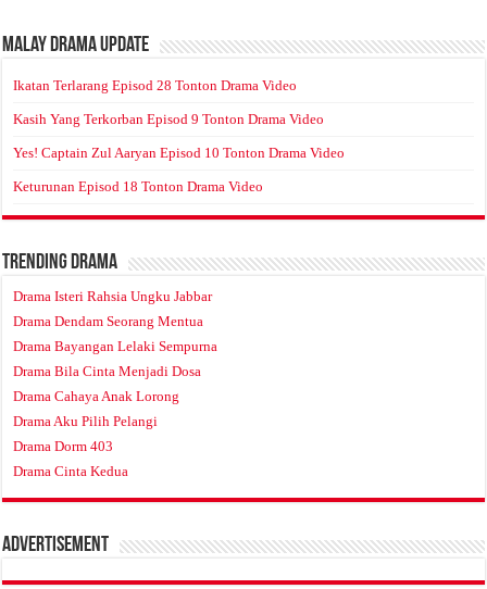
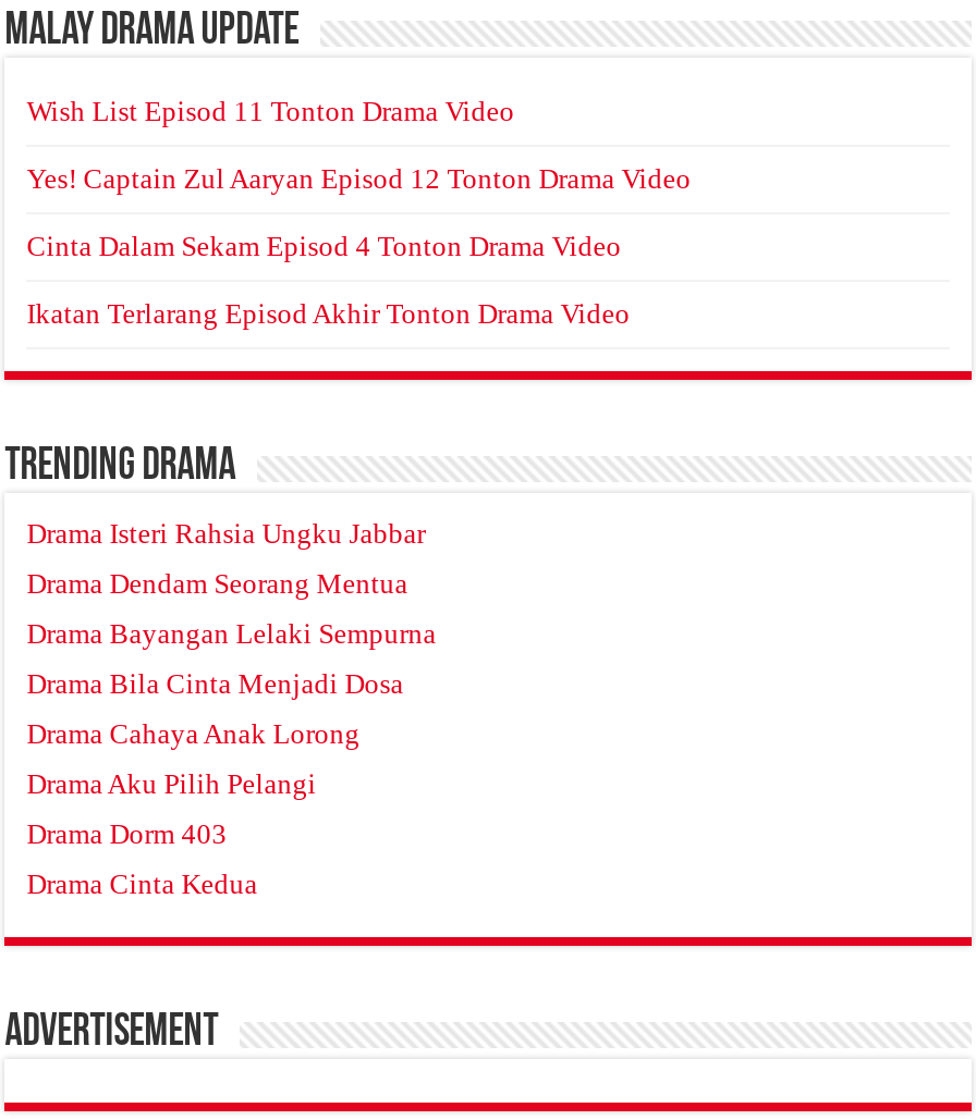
[13,78,297,94] Ikatan Terlarang Episod 28 Tonton Drama Video -> [27,96,515,128] Wish List Episod 11 Tonton Drama Video
[13,111,324,128] Kasih Yang Terkorban Episod 9 Tonton Drama Video -> [27,163,691,196] Yes! Captain Zul Aaryan Episod 12 Tonton Drama Video
[13,145,345,161] Yes! Captain Zul Aaryan Episod 10 Tonton Drama Video -> [27,231,621,263] Cinta Dalam Sekam Episod 4 Tonton Drama Video
[13,179,263,195] Keturunan Episod 18 Tonton Drama Video -> [27,298,630,331] Ikatan Terlarang Episod Akhir Tonton Drama Video

